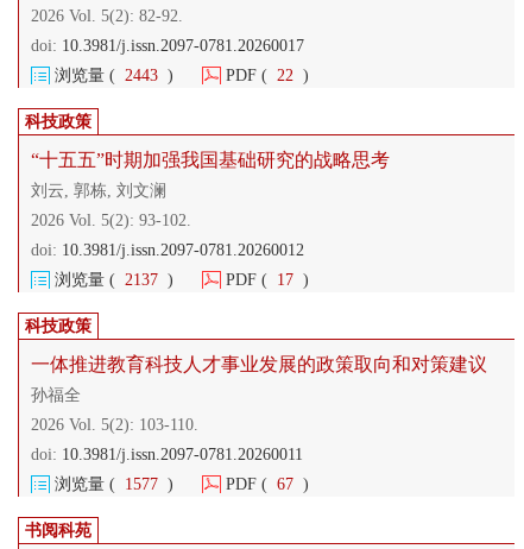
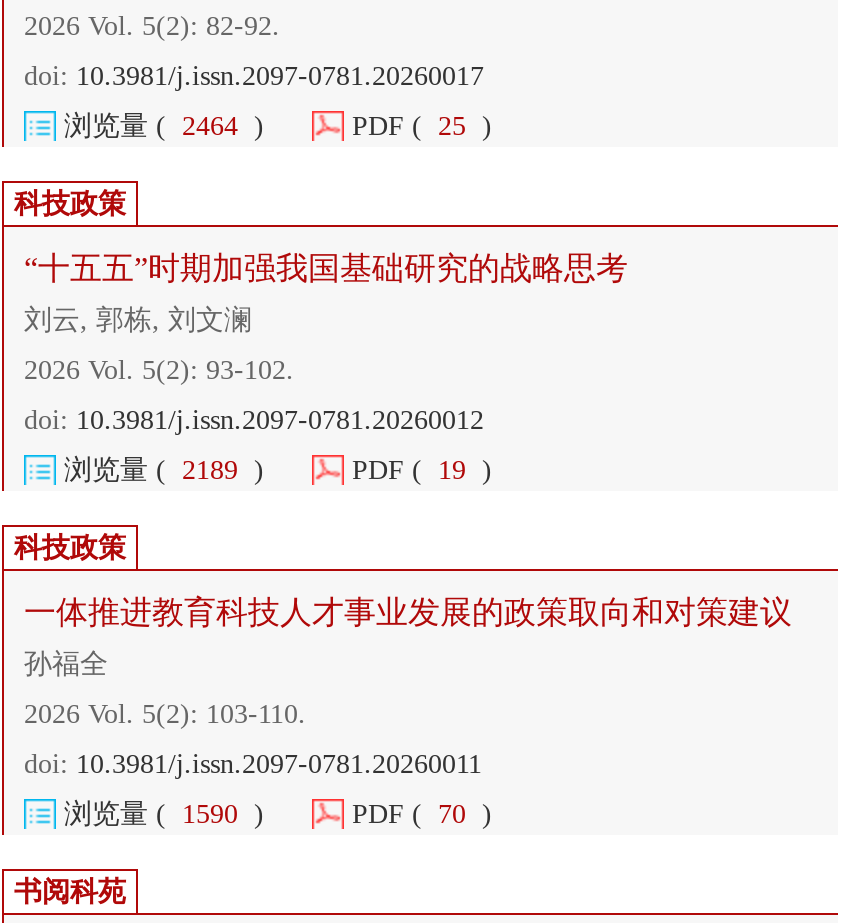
[55,67,173,84] 浏览量 ( 2443 ) -> [64,111,264,141] 浏览量 ( 2464 )
[226,67,309,84] PDF ( 22 ) -> [352,111,492,141] PDF ( 25 )
[55,271,173,289] 浏览量 ( 2137 ) -> [64,455,264,485] 浏览量 ( 2189 )
[226,271,309,289] PDF ( 17 ) -> [352,455,492,485] PDF ( 19 )
[55,475,173,493] 浏览量 ( 1577 ) -> [64,799,264,829] 浏览量 ( 1590 )
[226,475,309,493] PDF ( 67 ) -> [352,799,492,829] PDF ( 70 )

